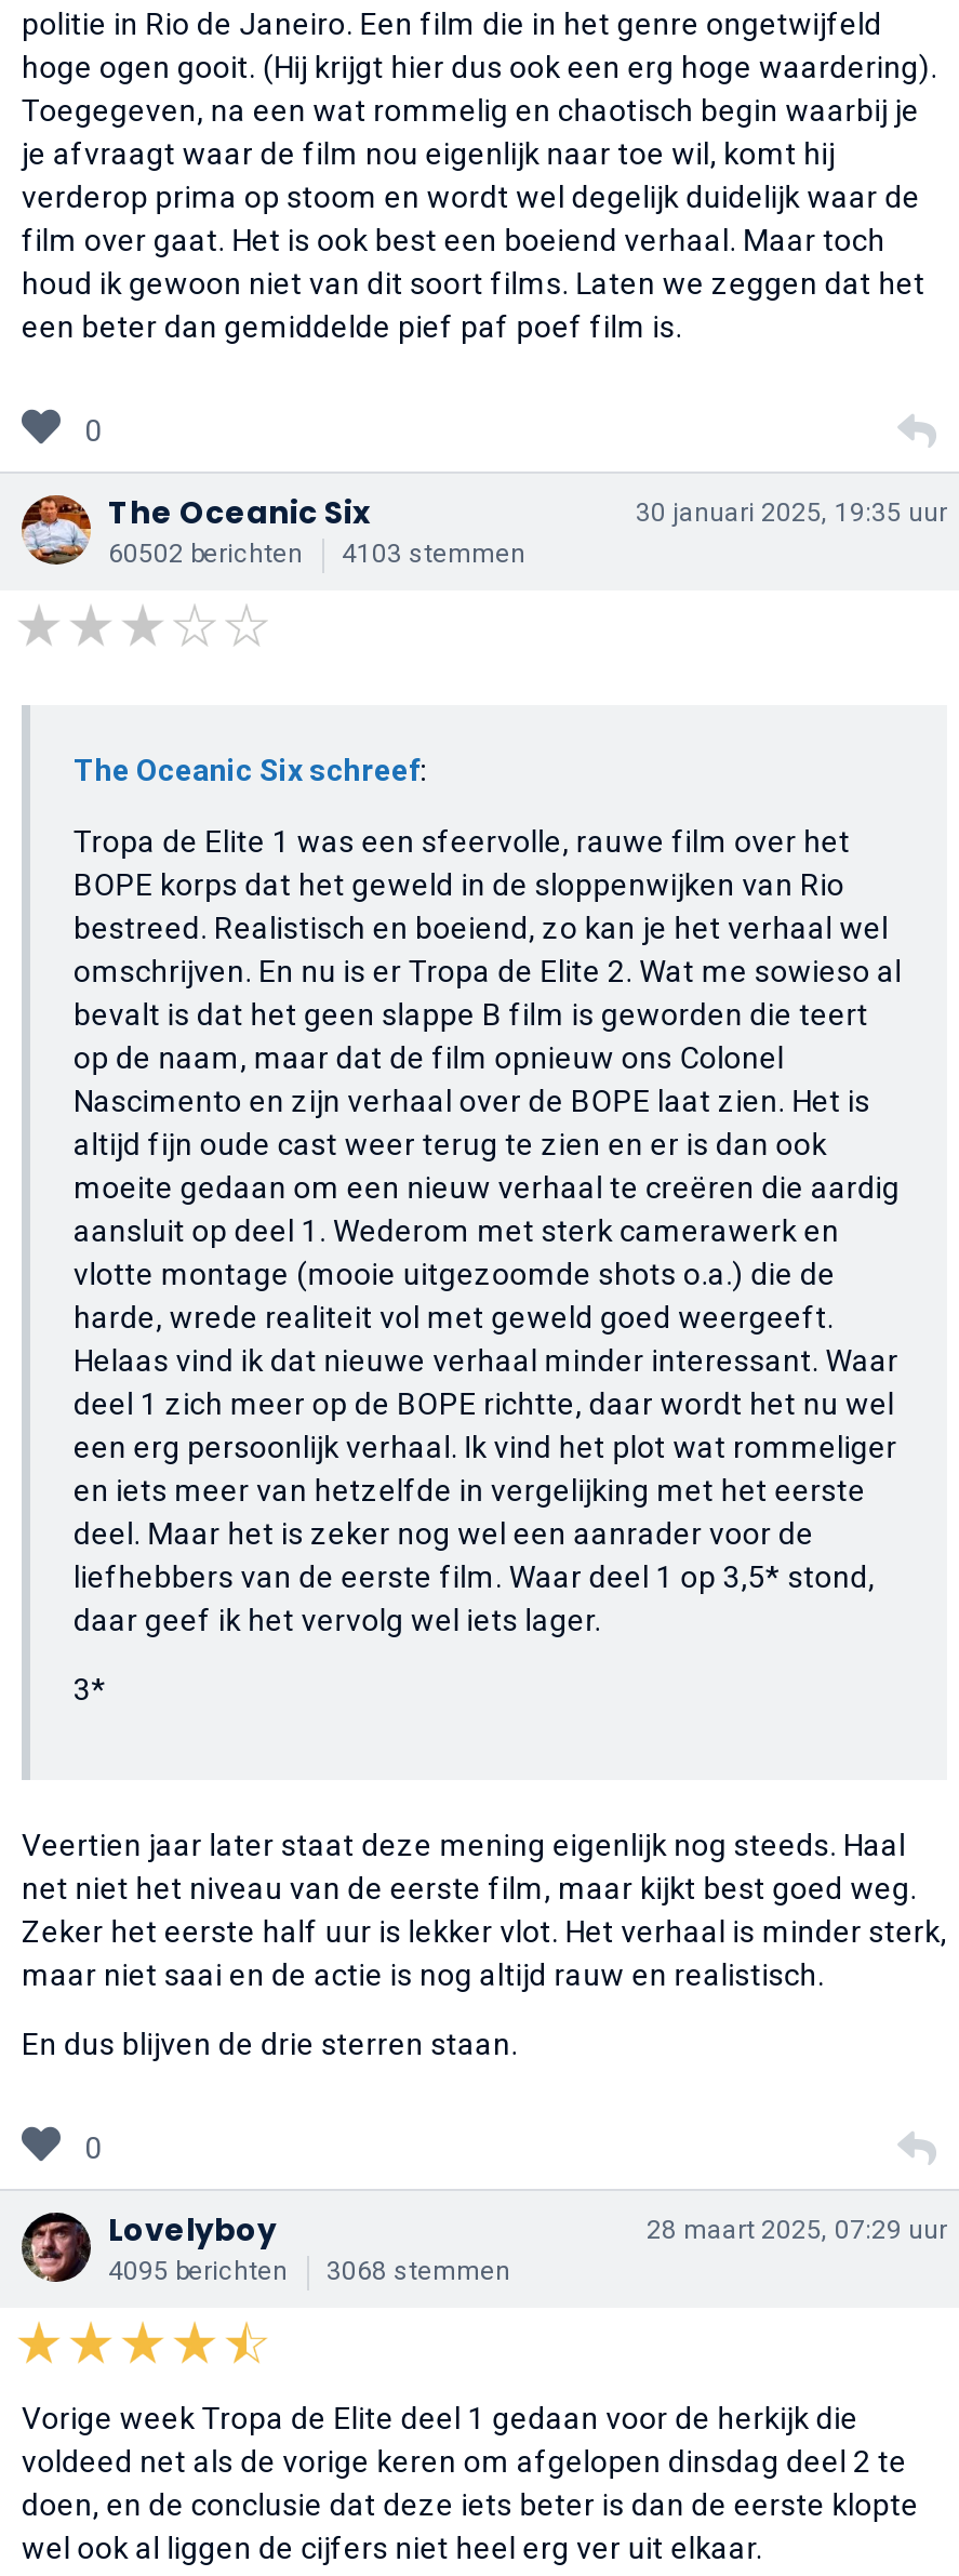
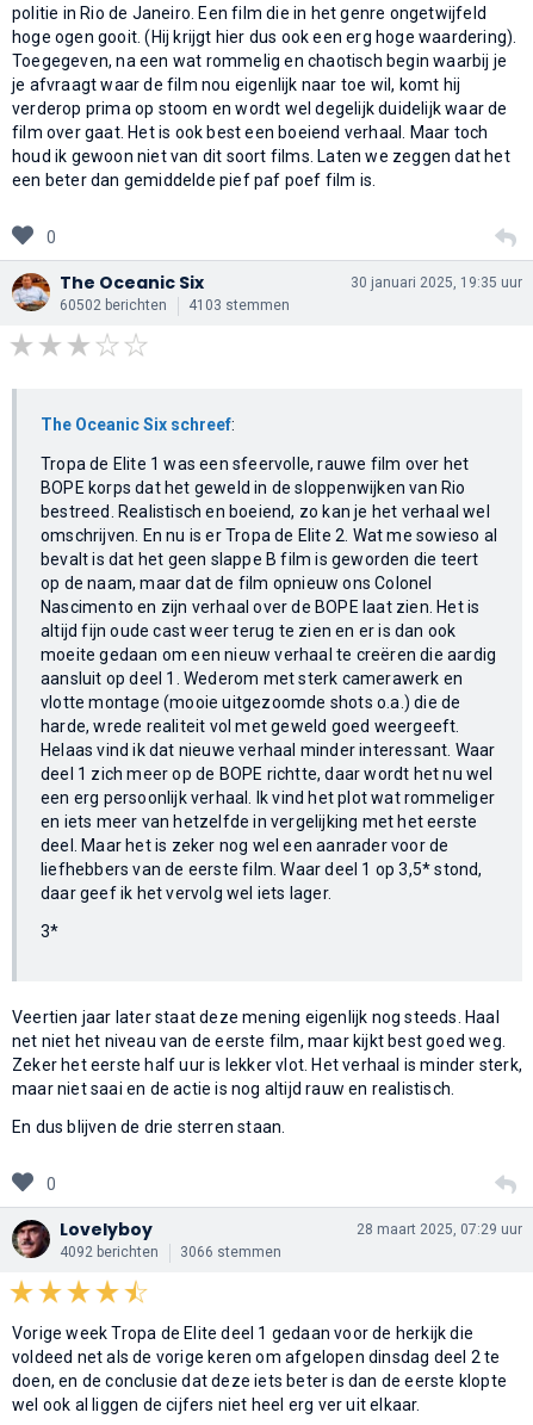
[108,2255,288,2286] 4095 berichten -> [60,1244,159,1260] 4092 berichten
[327,2255,510,2286] 3068 stemmen -> [180,1244,281,1260] 3066 stemmen

